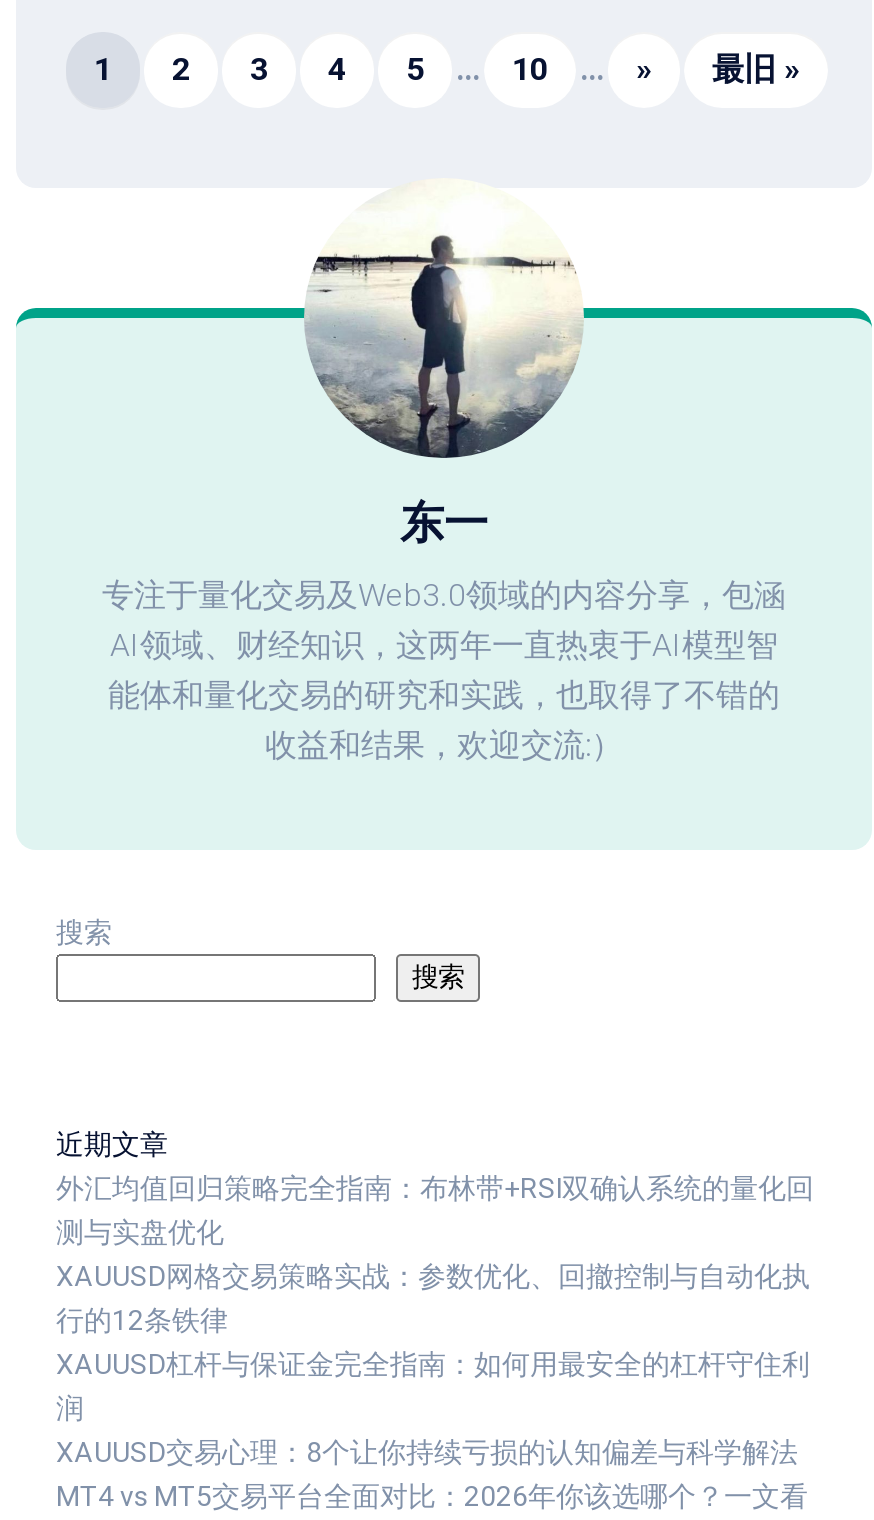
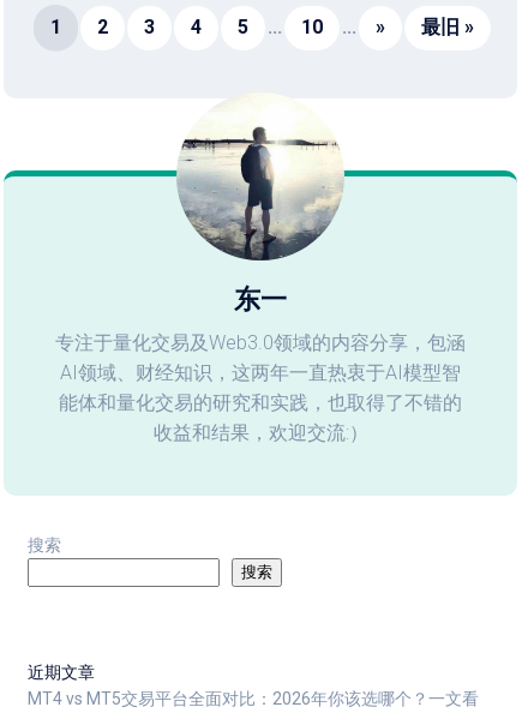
[56,1172,814,1468] 外汇均值回归策略完全指南：布林带+RSI双确认系统的量化回 | 测与实盘优化 | XAUUSD网格交易策略实战：参数优化、回撤控制与自动化执 | 行的12条铁律 | XAUUSD杠杆与保证金完全指南：如何用最安全的杠杆守住利 | 润 | XAUUSD交易心理：8个让你持续亏损的认知偏差与科学解法 -> none

